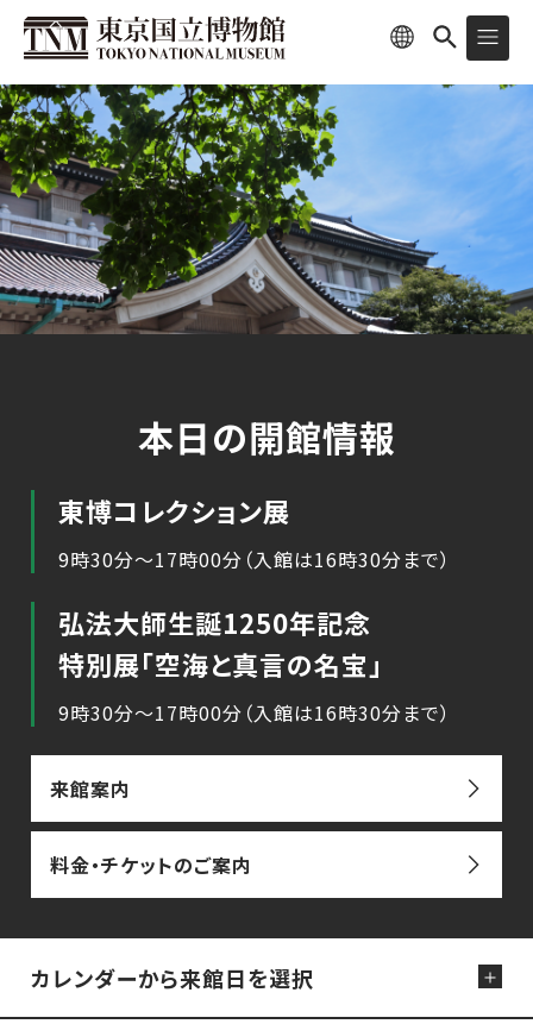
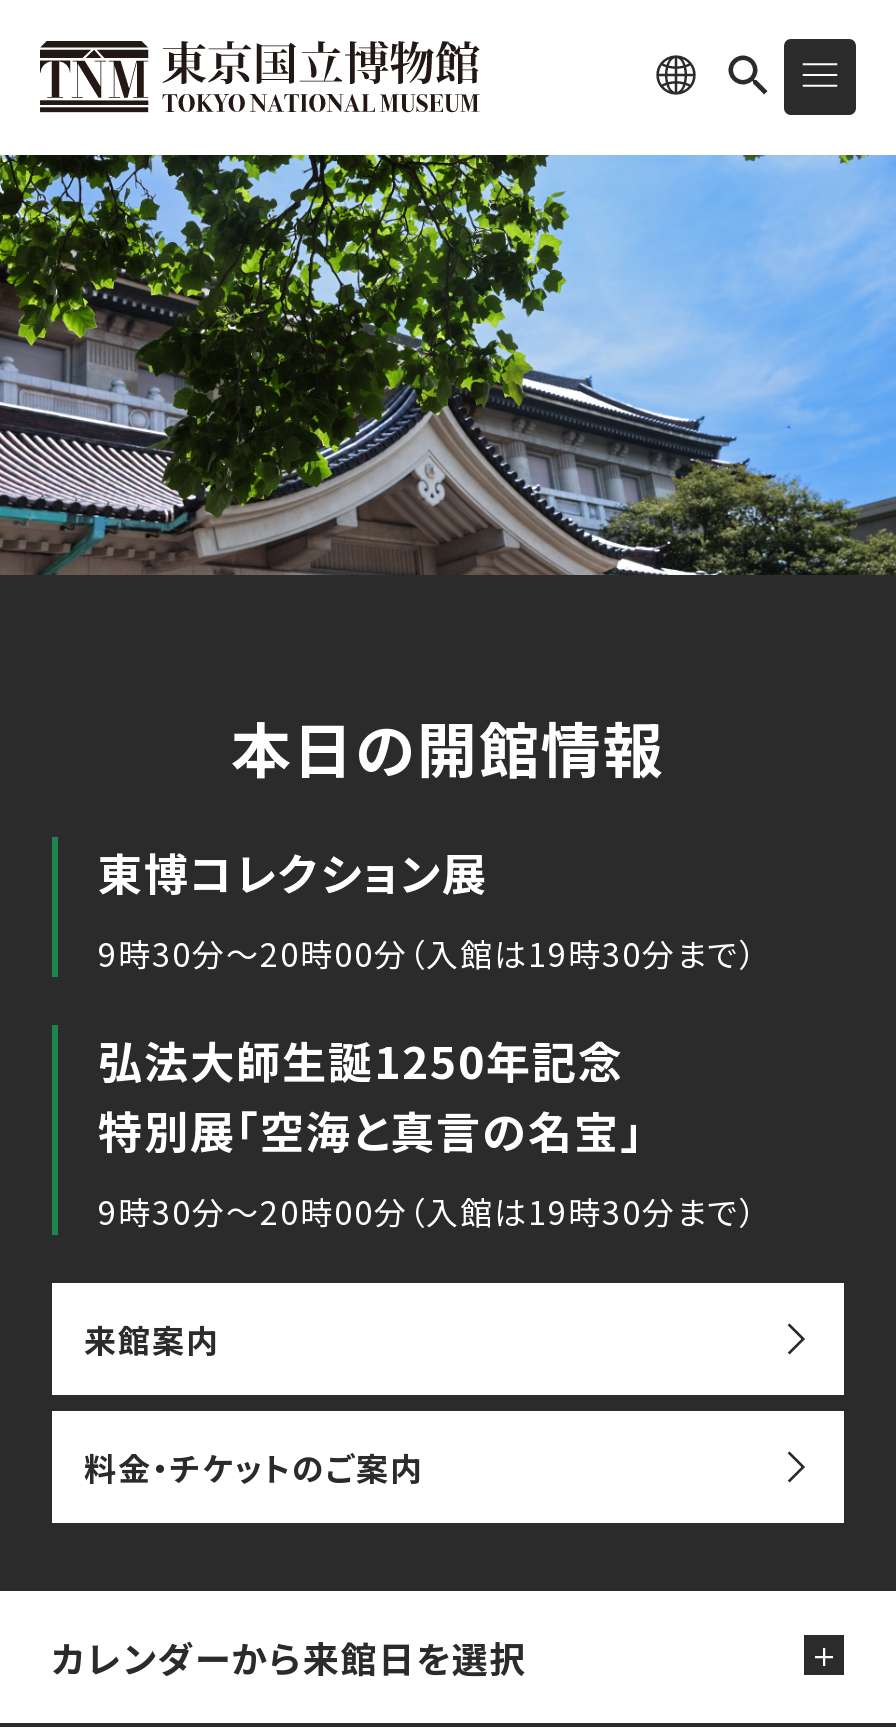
[58,545,451,573] 9時30分～17時00分（入館は16時30分まで） -> [98,929,758,977] 9時30分～20時00分（入館は19時30分まで）
[58,698,451,727] 9時30分～17時00分（入館は16時30分まで） -> [98,1187,758,1235] 9時30分～20時00分（入館は19時30分まで）

